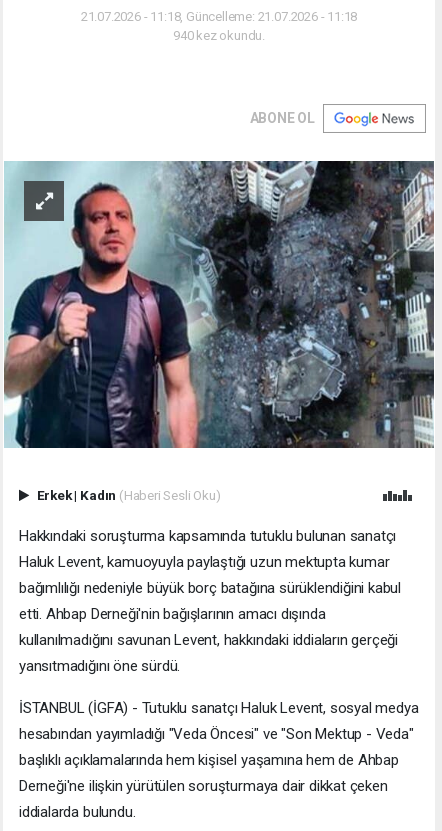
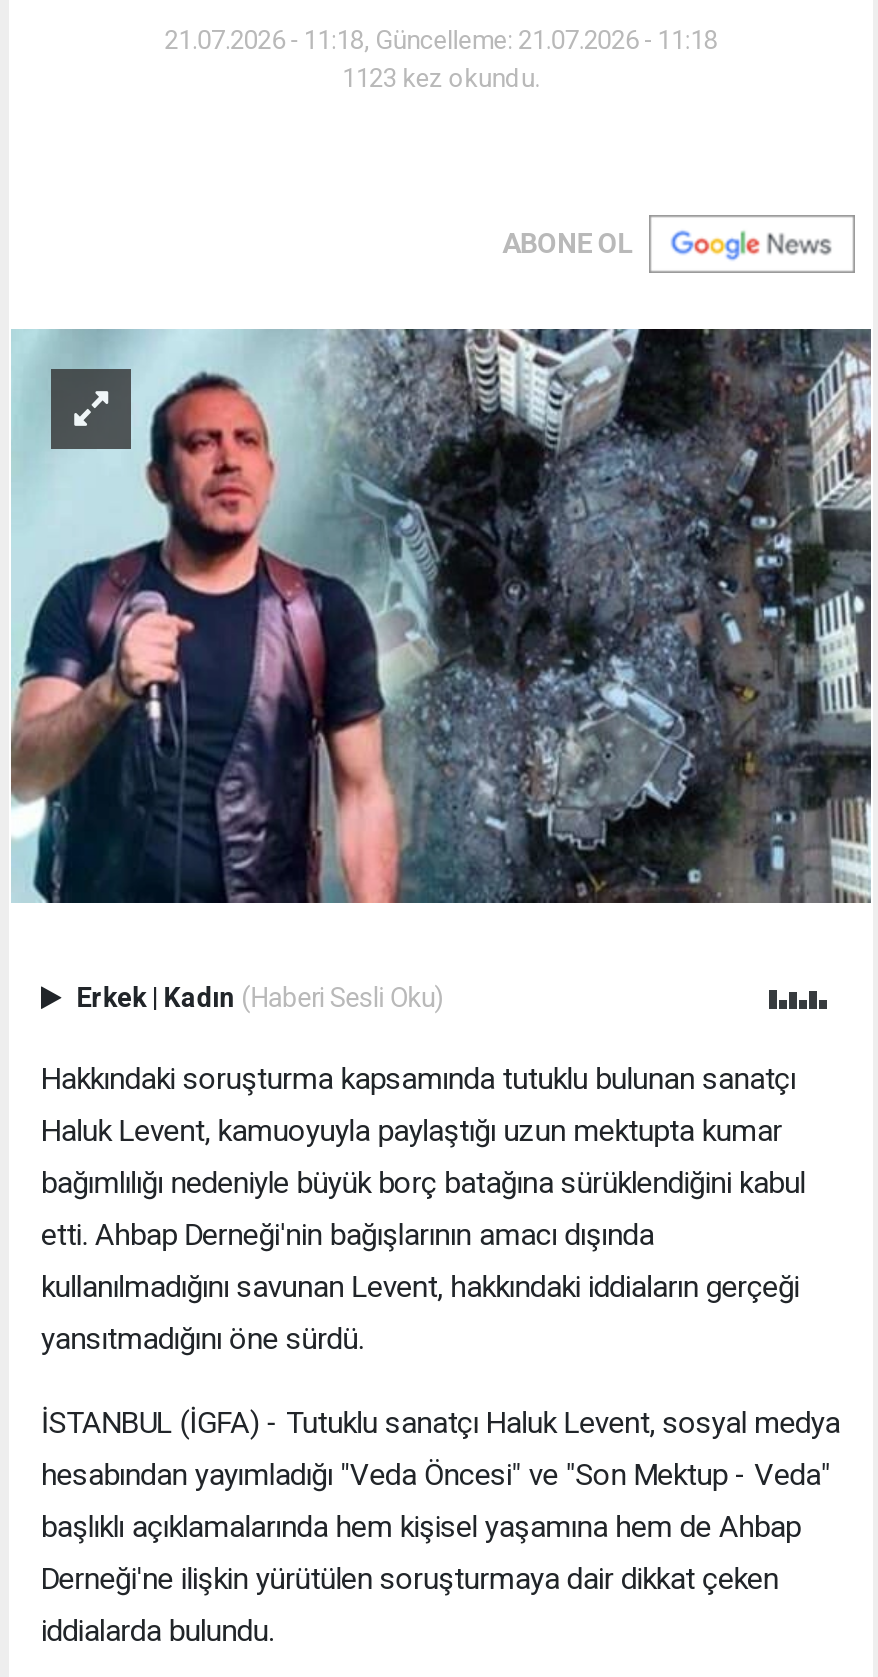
[173,28,265,43] 940 kez okundu. -> [342,63,540,93] 1123 kez okundu.

